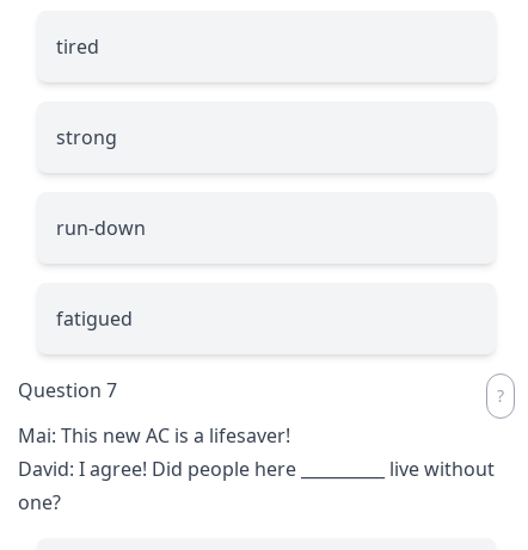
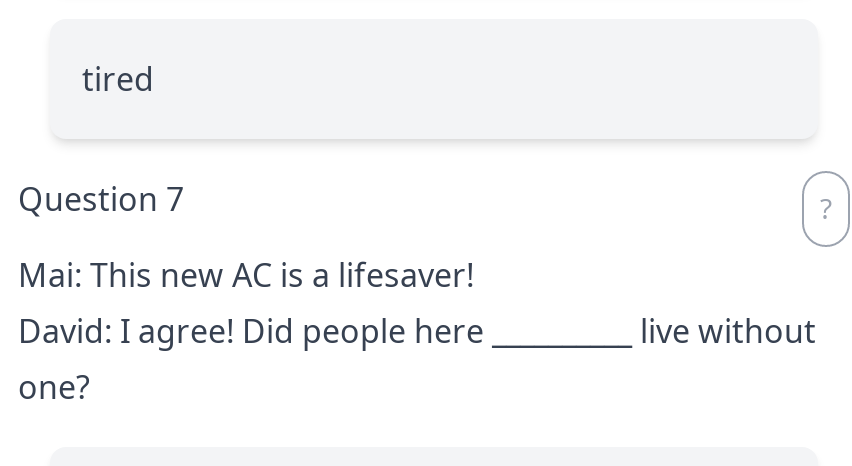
[56,124,146,331] strong | run-down | fatigued -> none

